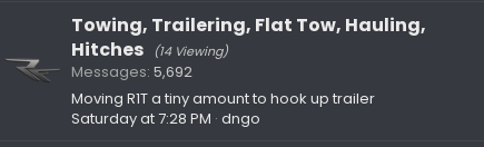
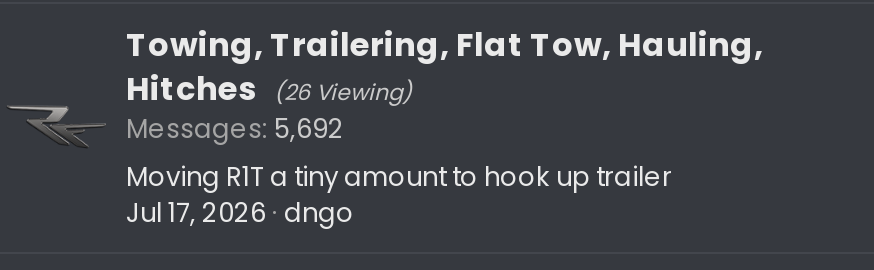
[71,37,228,62] Hitches (14 Viewing) -> [126,66,412,112] Hitches (26 Viewing)
[71,108,260,129] Saturday at 7:28 PM dngo -> [126,194,354,232] Jul 17, 2026 dngo

